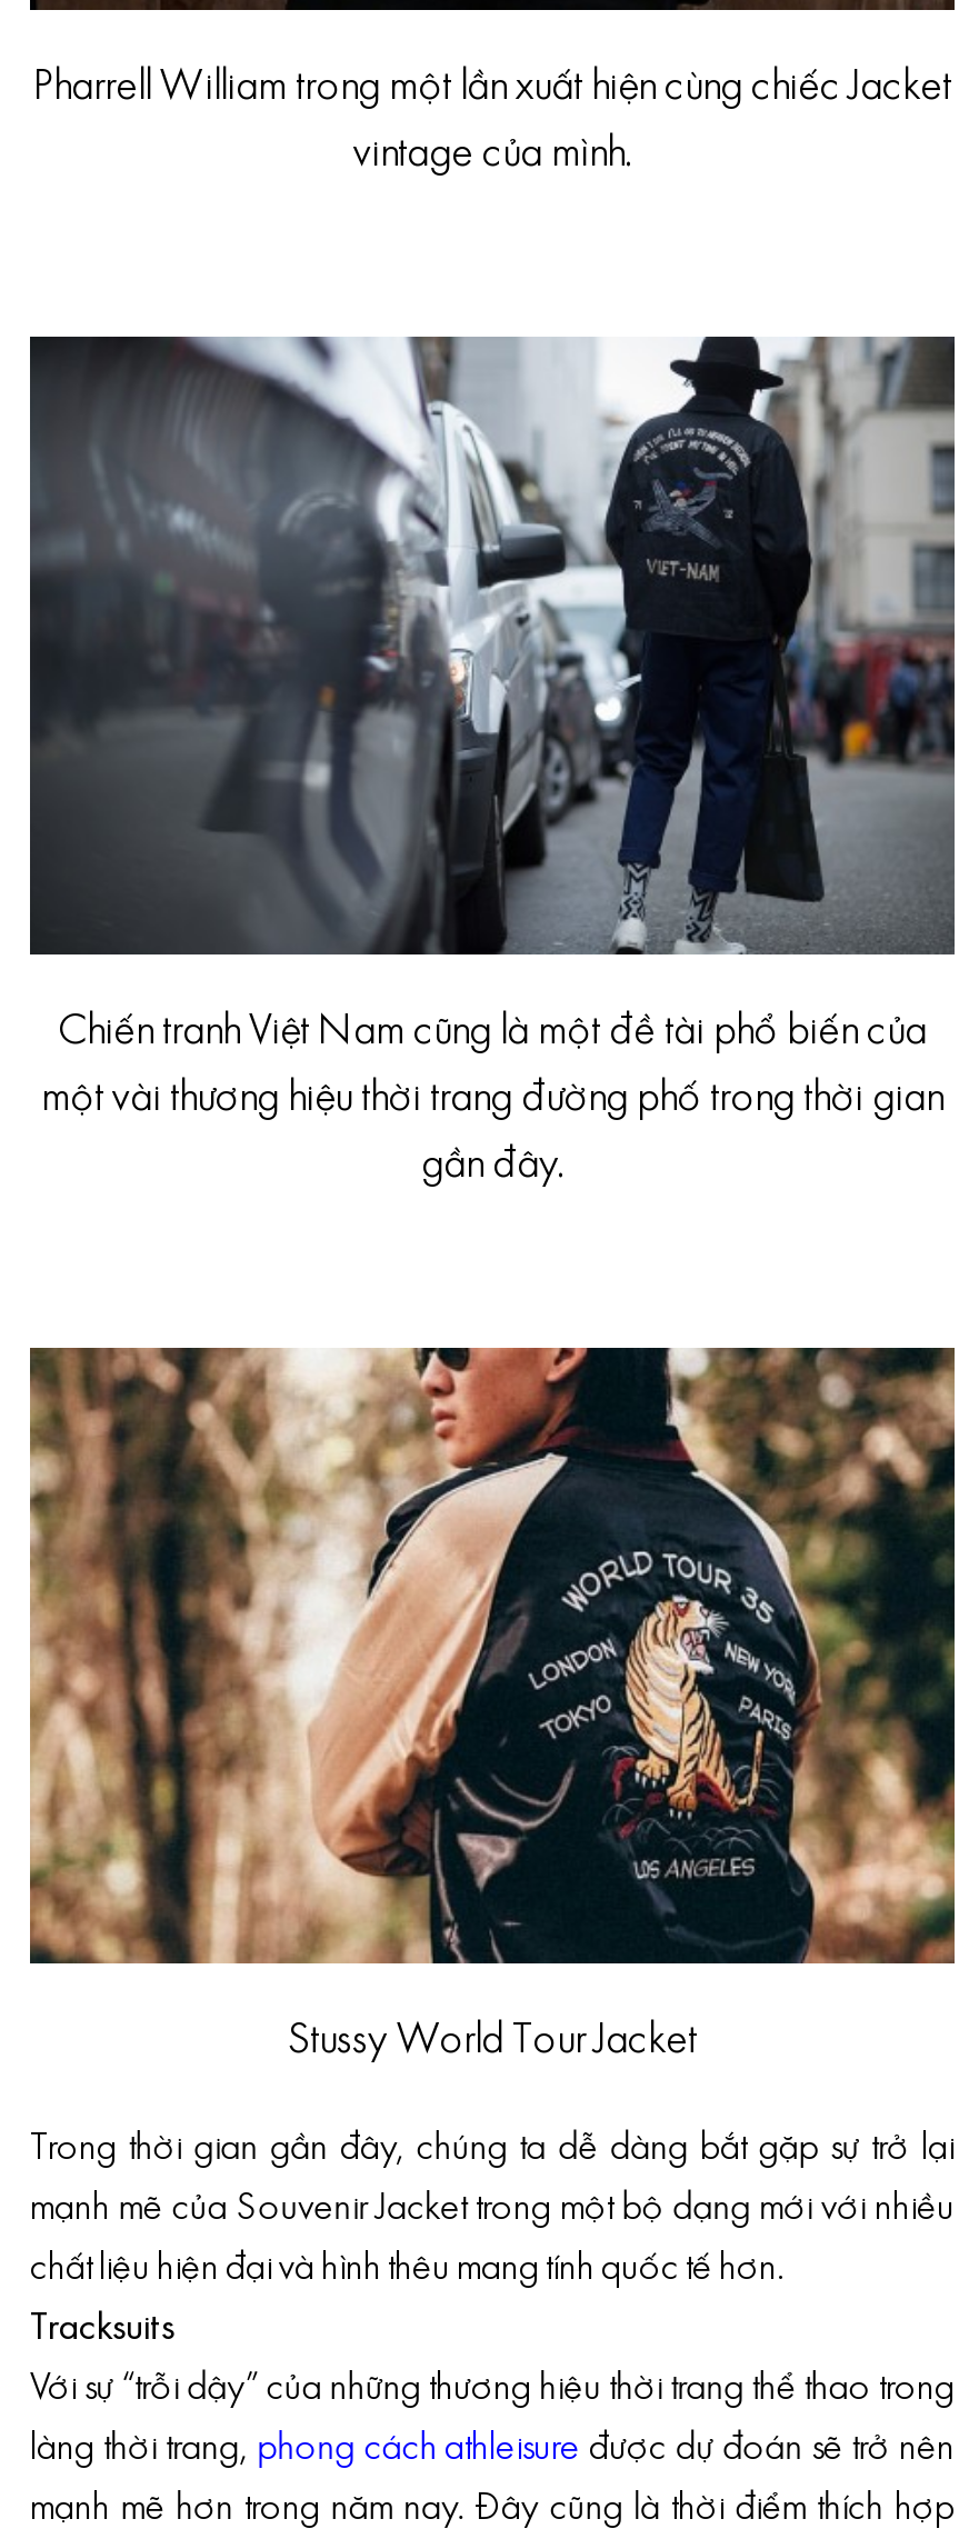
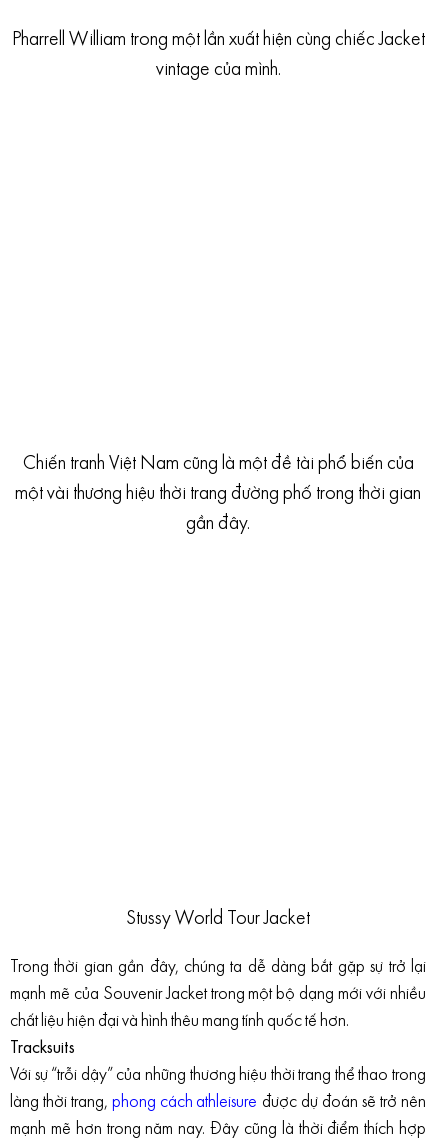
[28,333,957,958] [image] -> none
[28,1345,957,1967] [image] -> none

